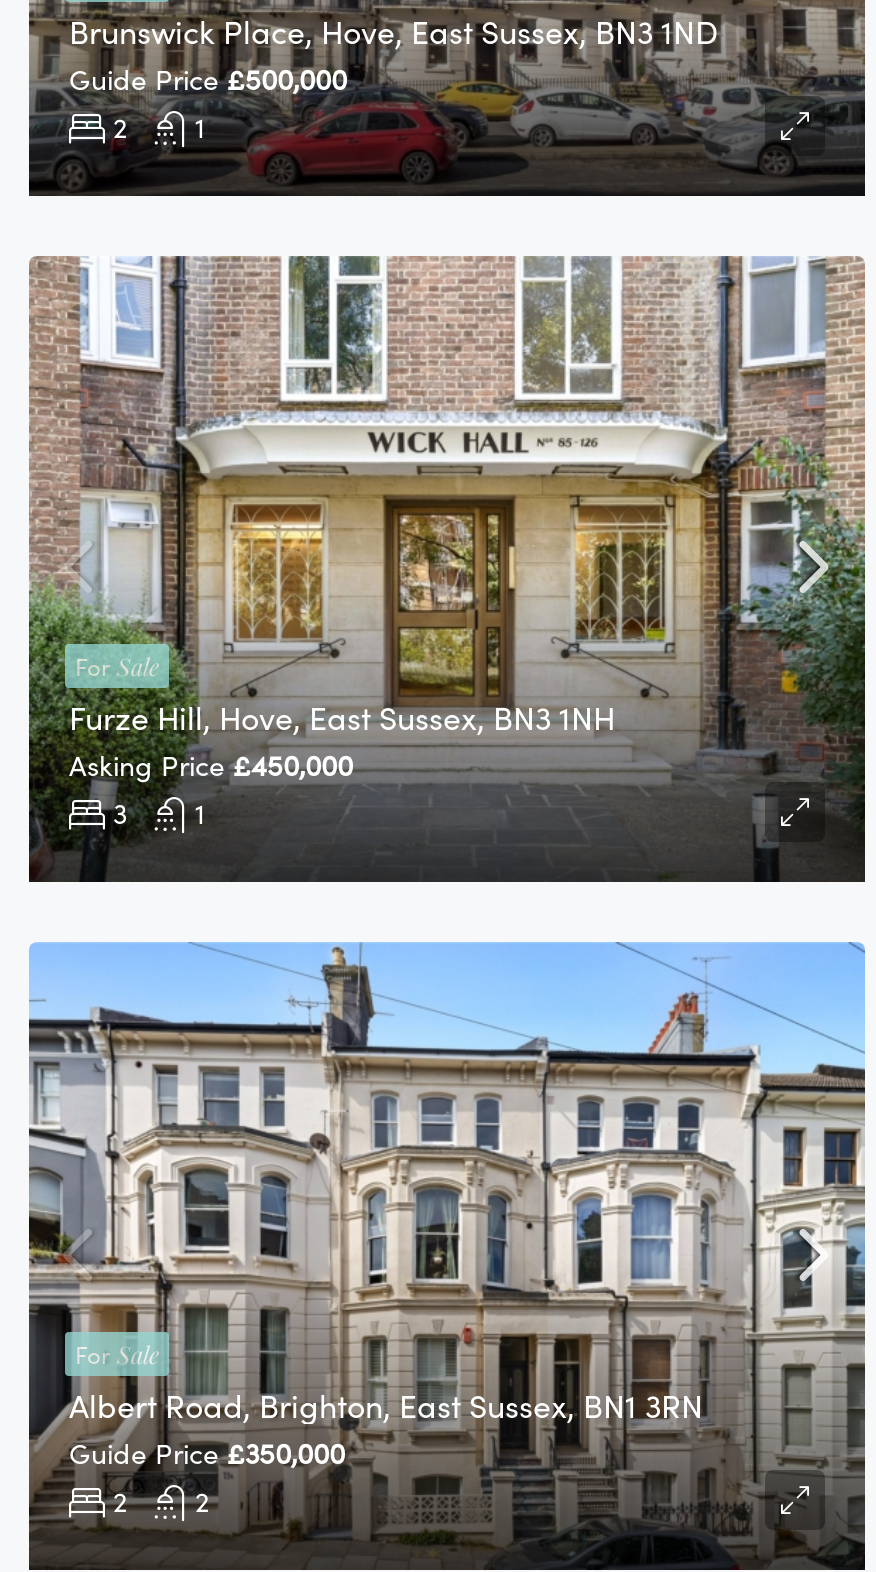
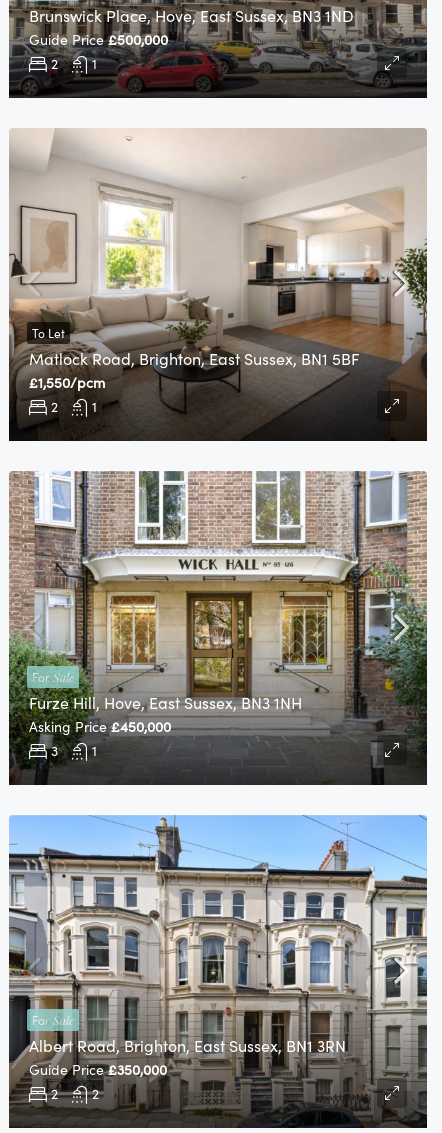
none -> [10,128,427,436] [image] | Matlock Road, Brighton, East Sussex, BN1 5BF | 2 | 1
none -> [29,373,105,392] £1,550/pcm
none -> [32,325,65,341] To Let

